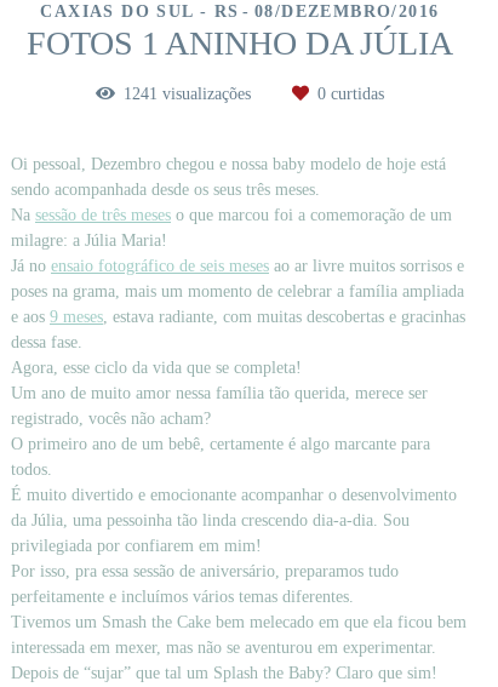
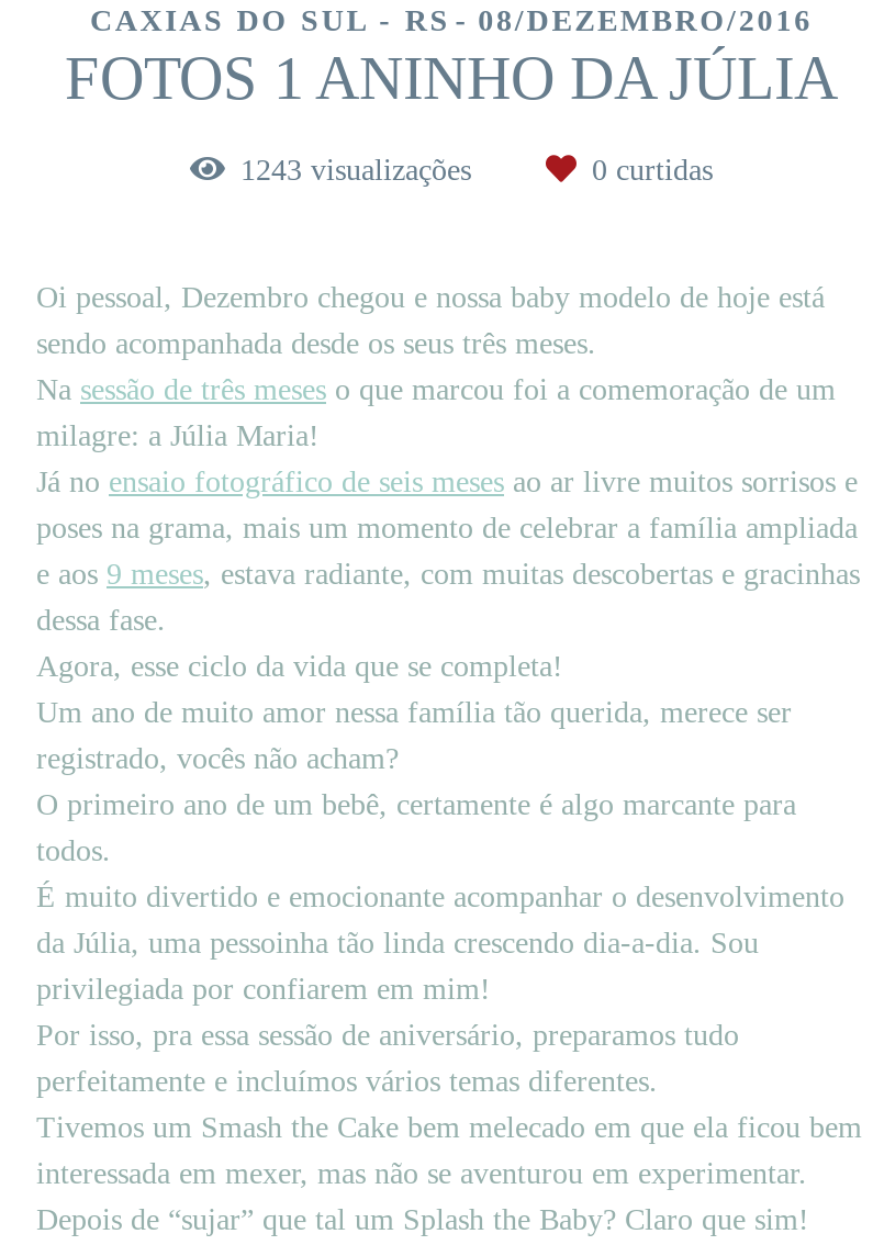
[124,85,256,103] 1241 visualizações -> [240,154,480,187] 1243 visualizações

